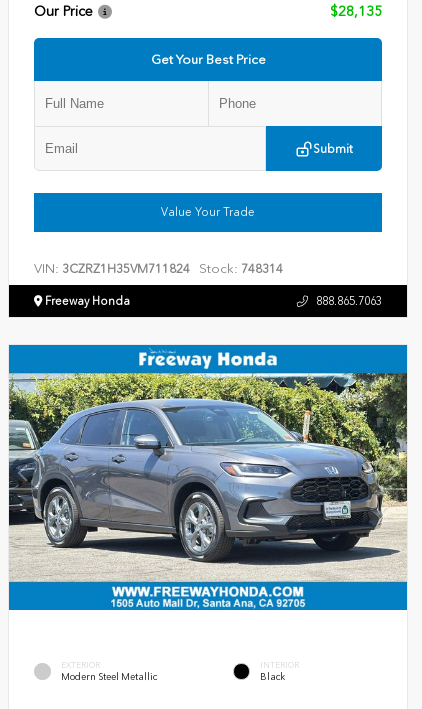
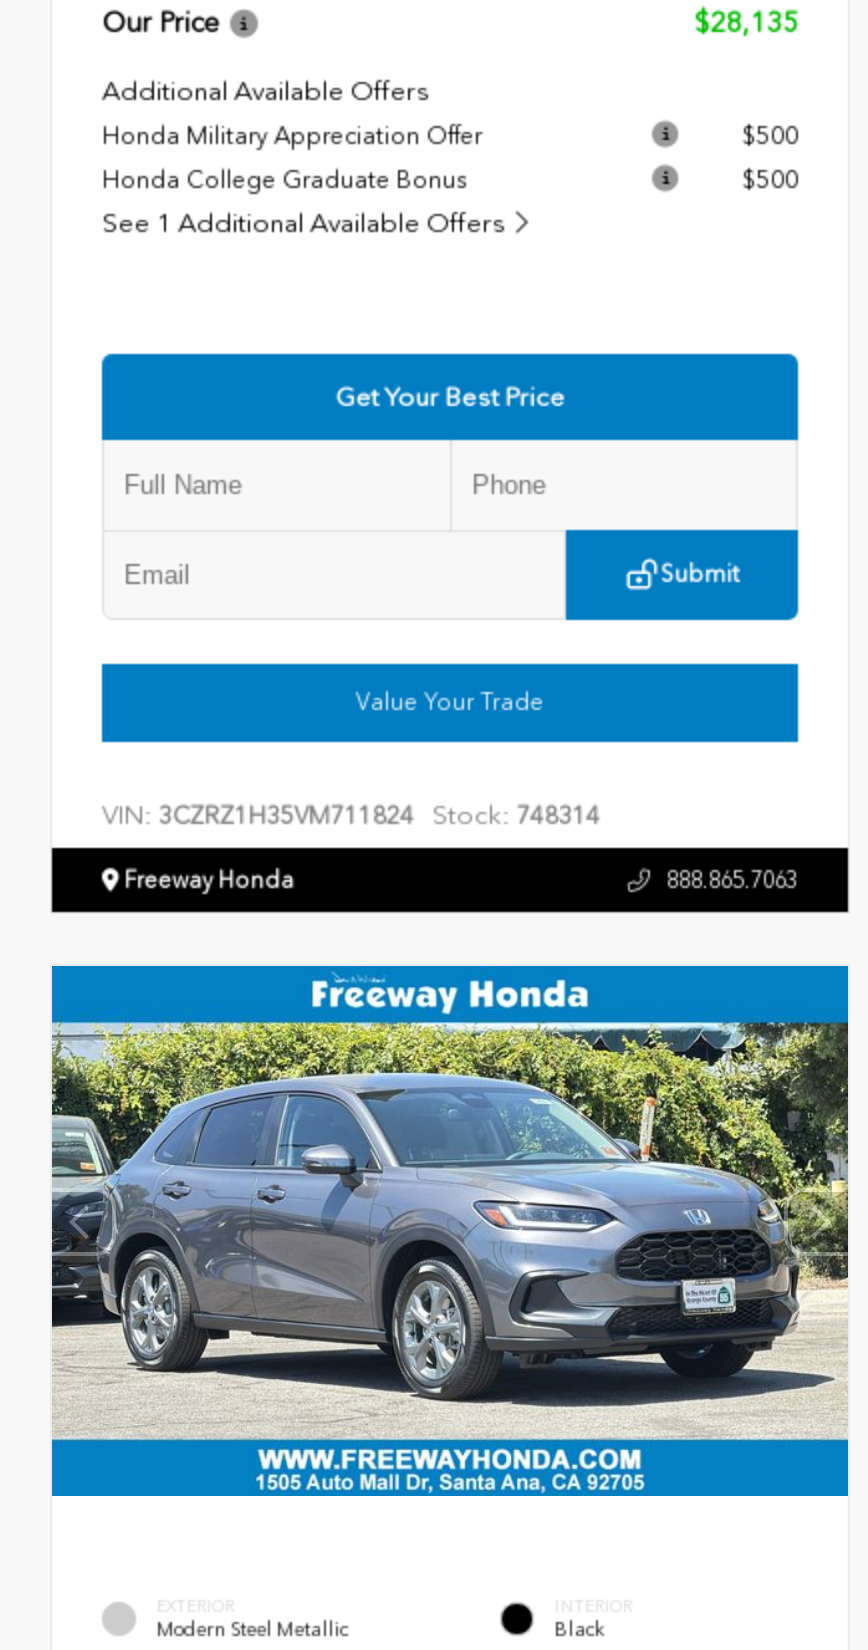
none -> [102,76,798,238] Additional Available Offers | Honda Military Appreciation Offer | $500 | Honda College Graduate Bonus | $500 | See 1 Additional Available Offers

